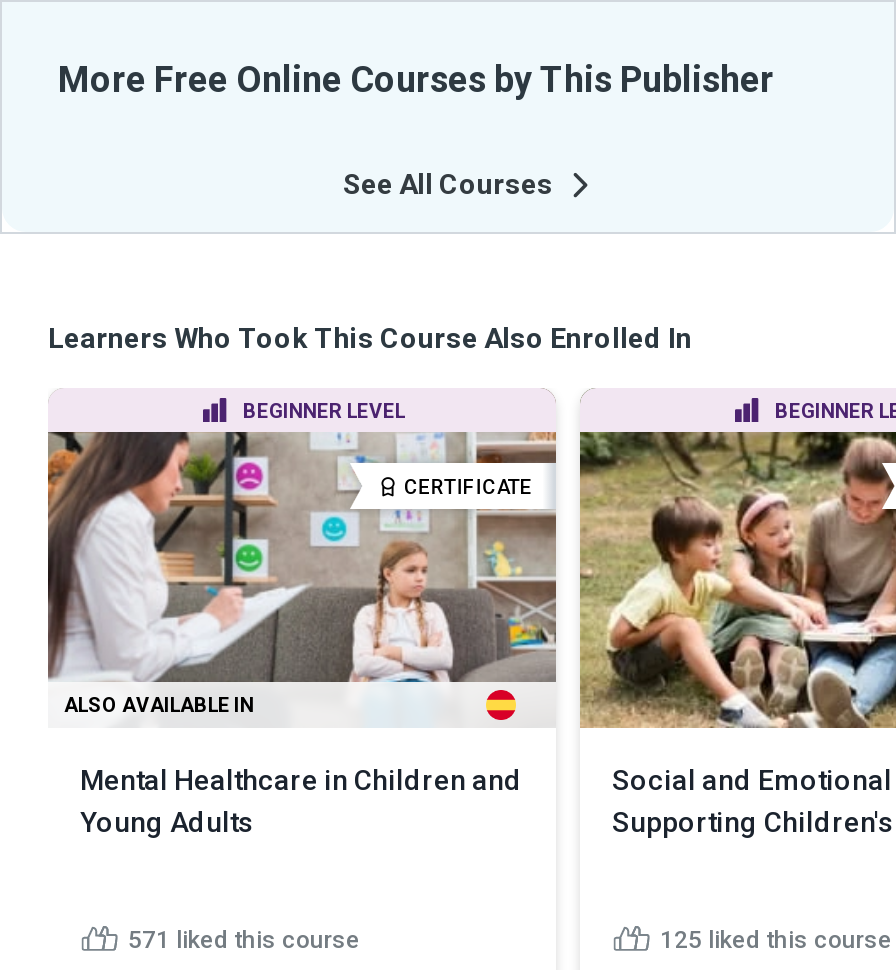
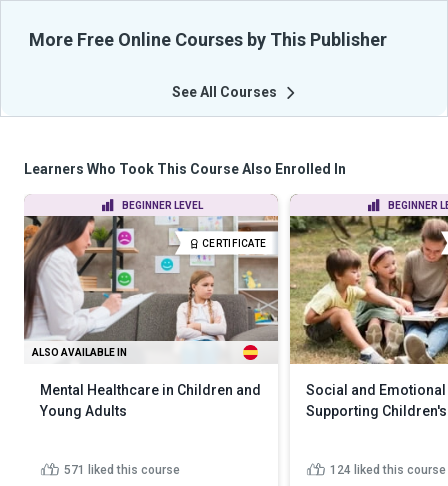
[660,927,892,955] 125 liked this course -> [330,463,446,477] 124 liked this course

